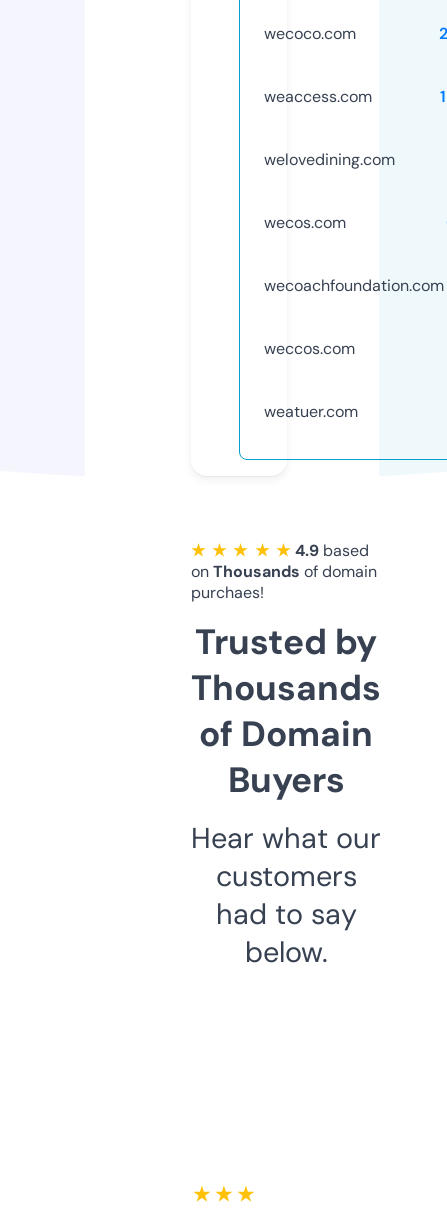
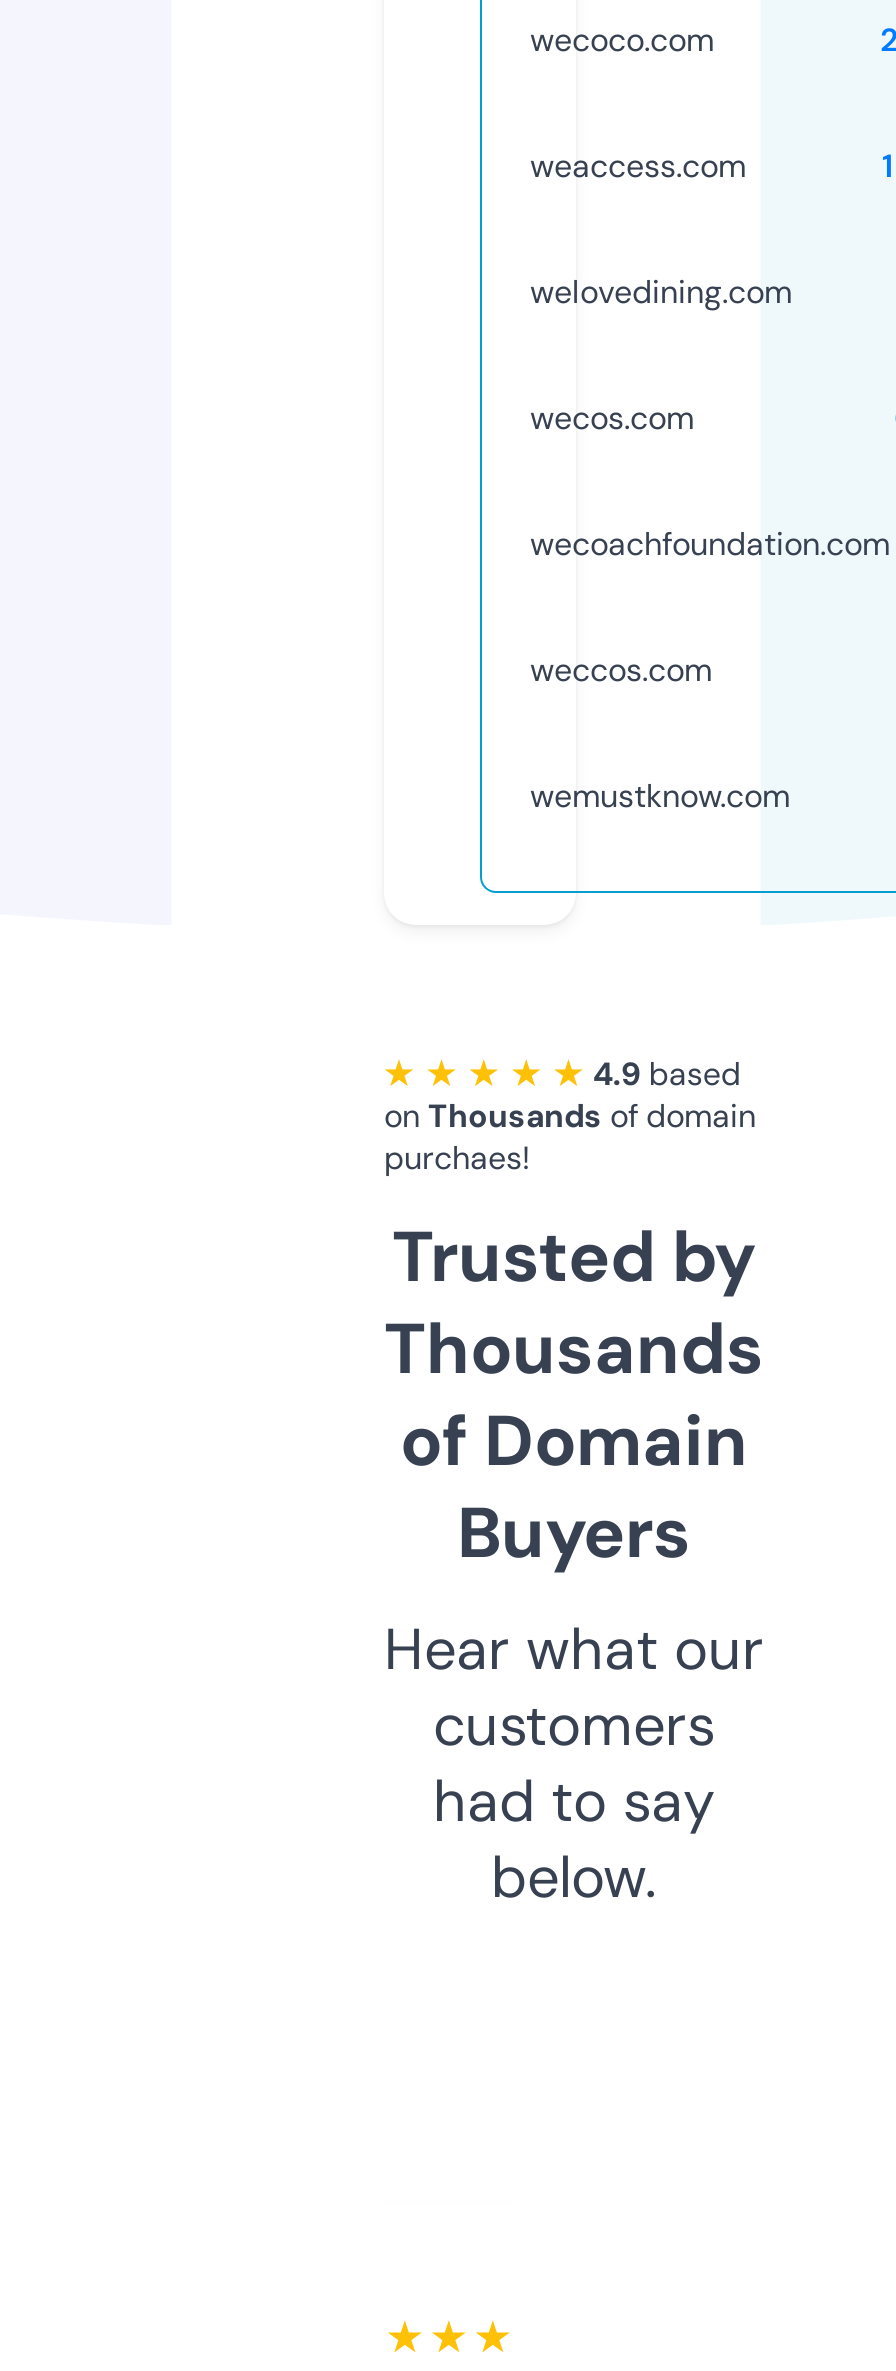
[264,401,358,422] weatuer.com -> [530,775,790,817] wemustknow.com

